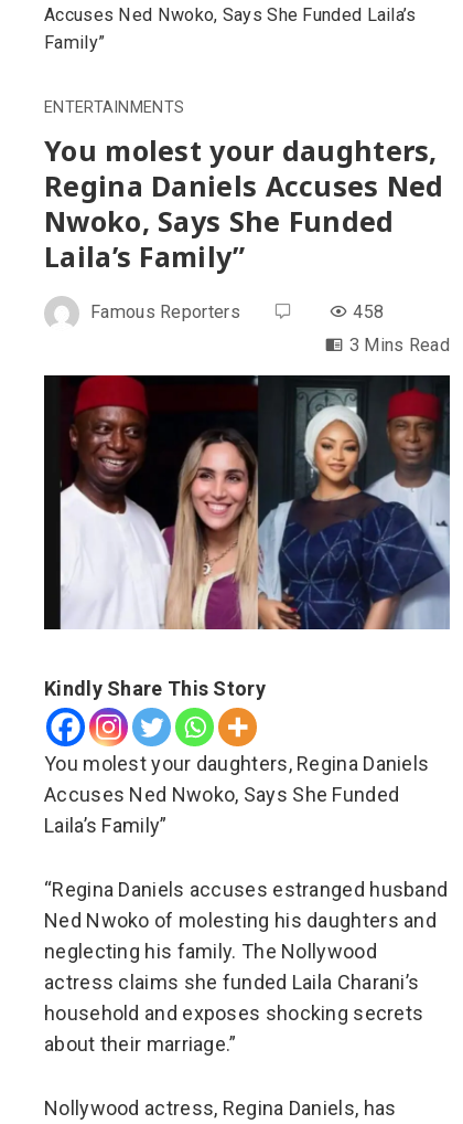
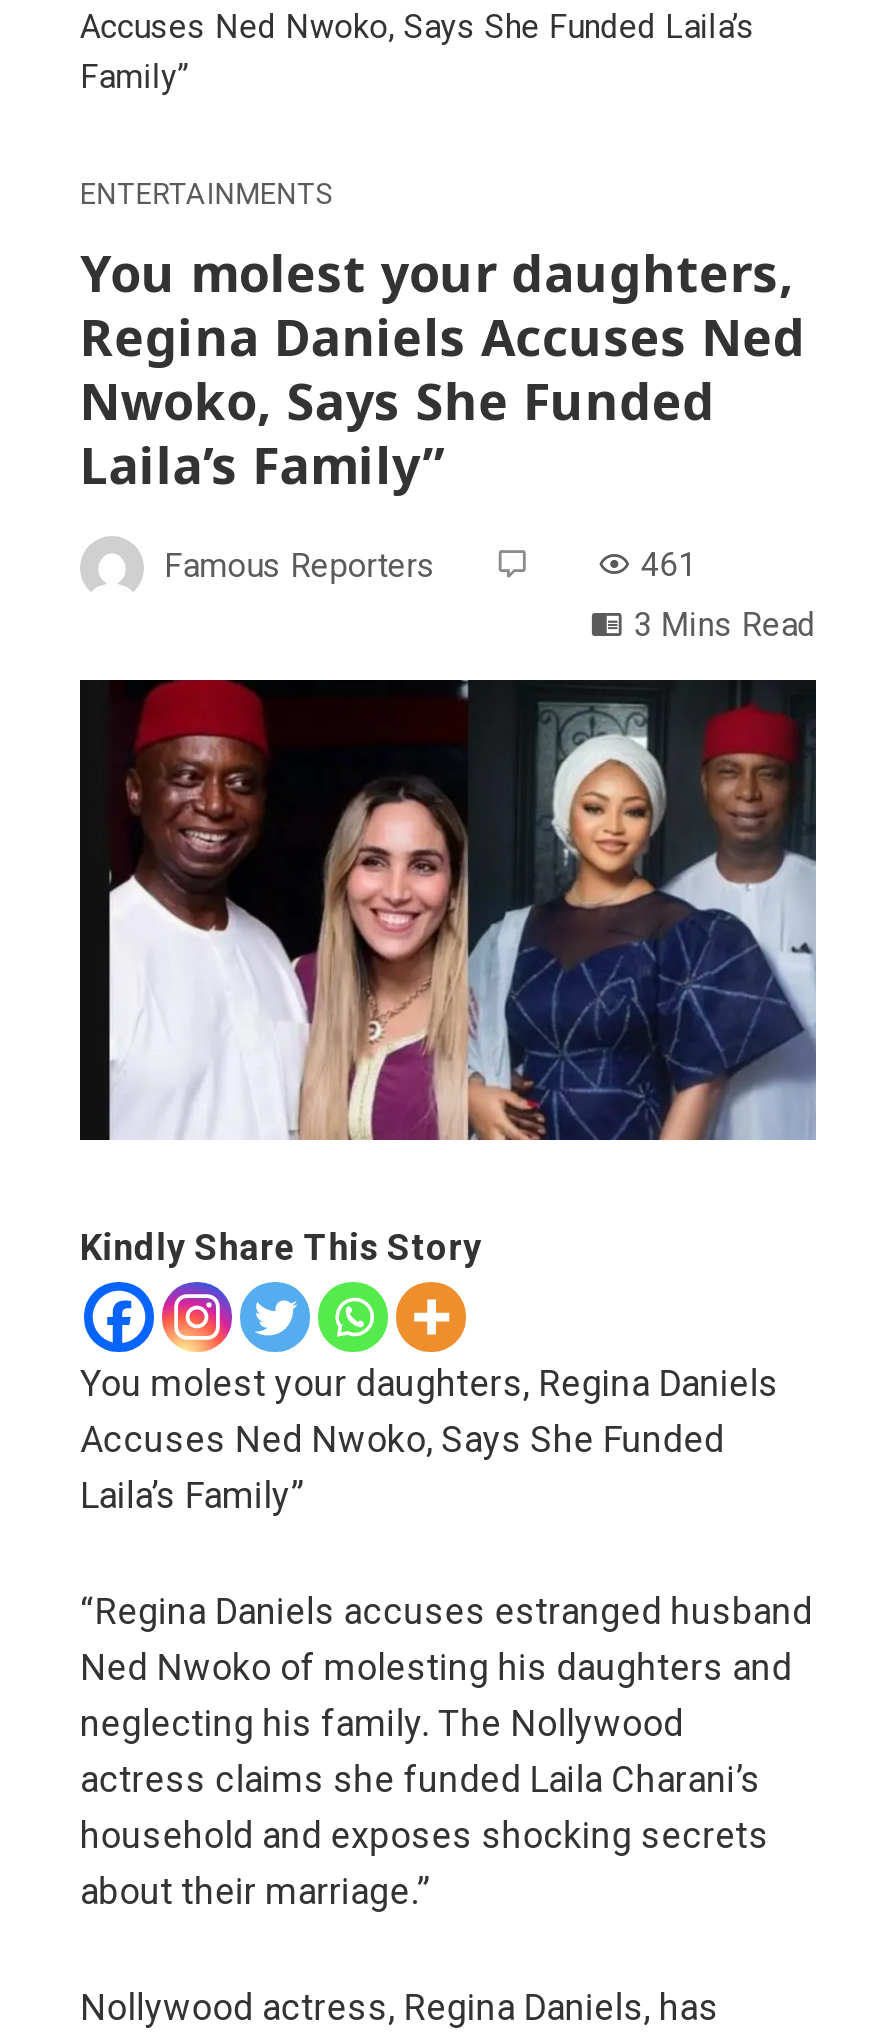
[353,302,384,323] 458 -> [641,547,697,585] 461

